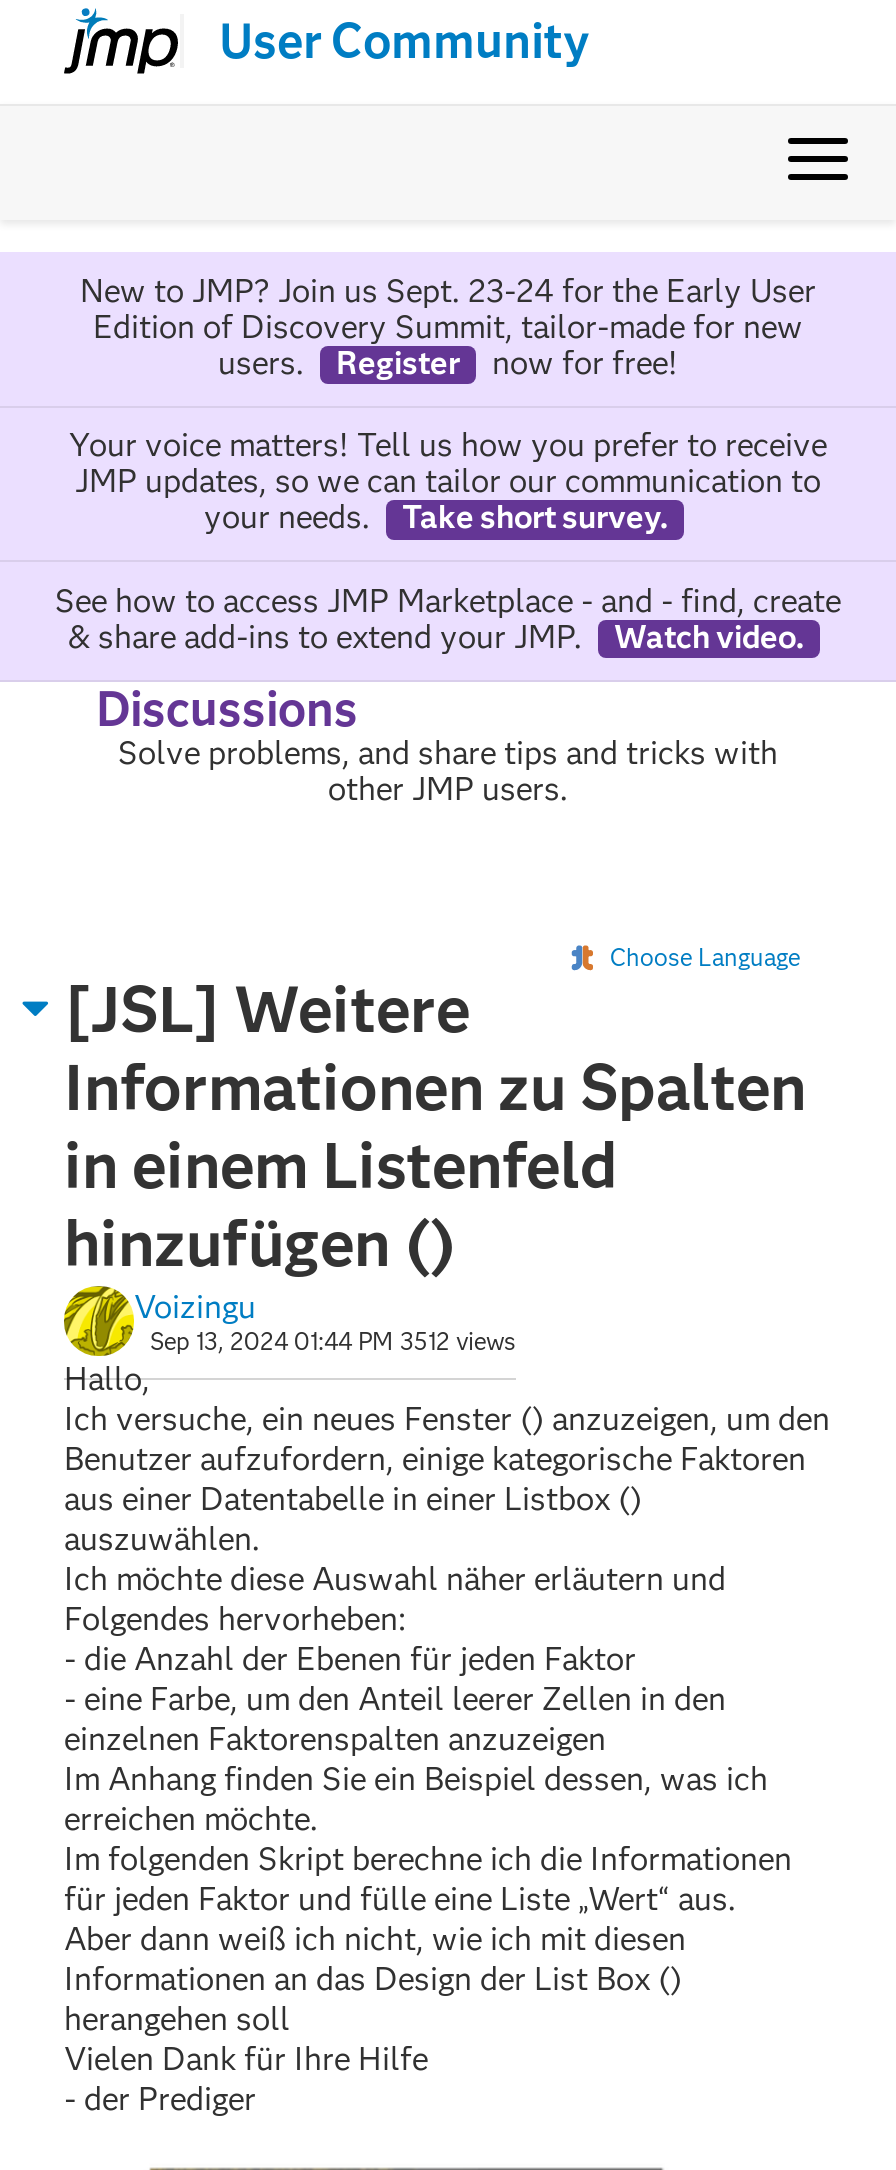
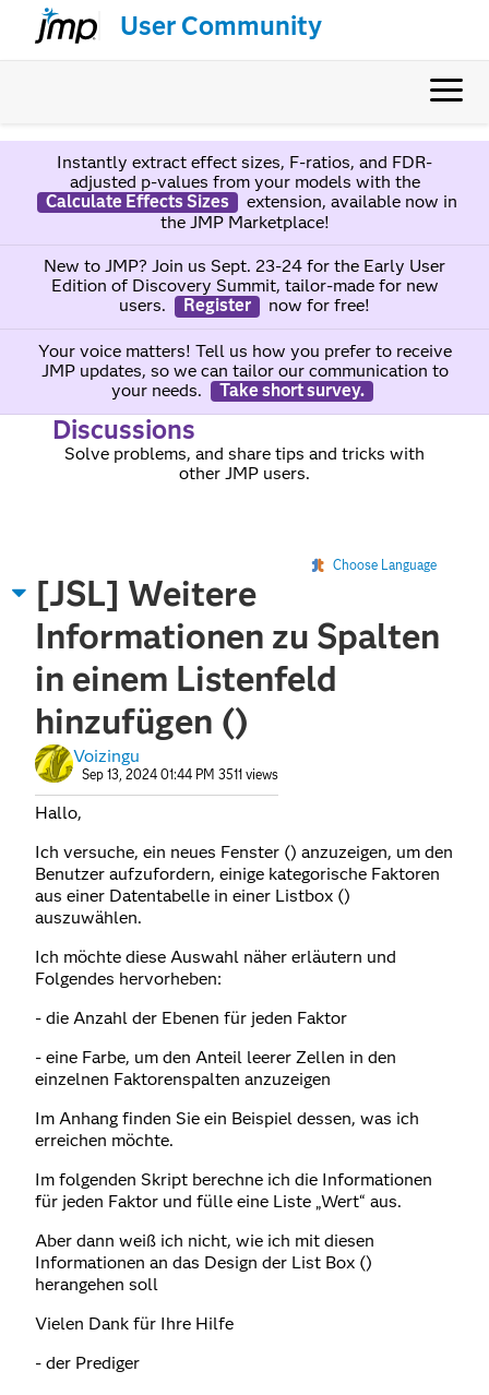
none -> [45,152,457,233] Instantly extract effect sizes, F-ratios, and FDR- | adjusted p-values from your models with the | Calculate Effects Sizes | extension, available now in | the JMP Marketplace!
[55,581,841,655] See how to access JMP Marketplace - and - find, create | & share add-ins to extend your JMP. | Watch video. -> none
[150,1326,516,1356] Sep 13, 2024 01:44 PM 3512 views -> [82,766,278,783] Sep 13, 2024 01:44 PM 3511 views

